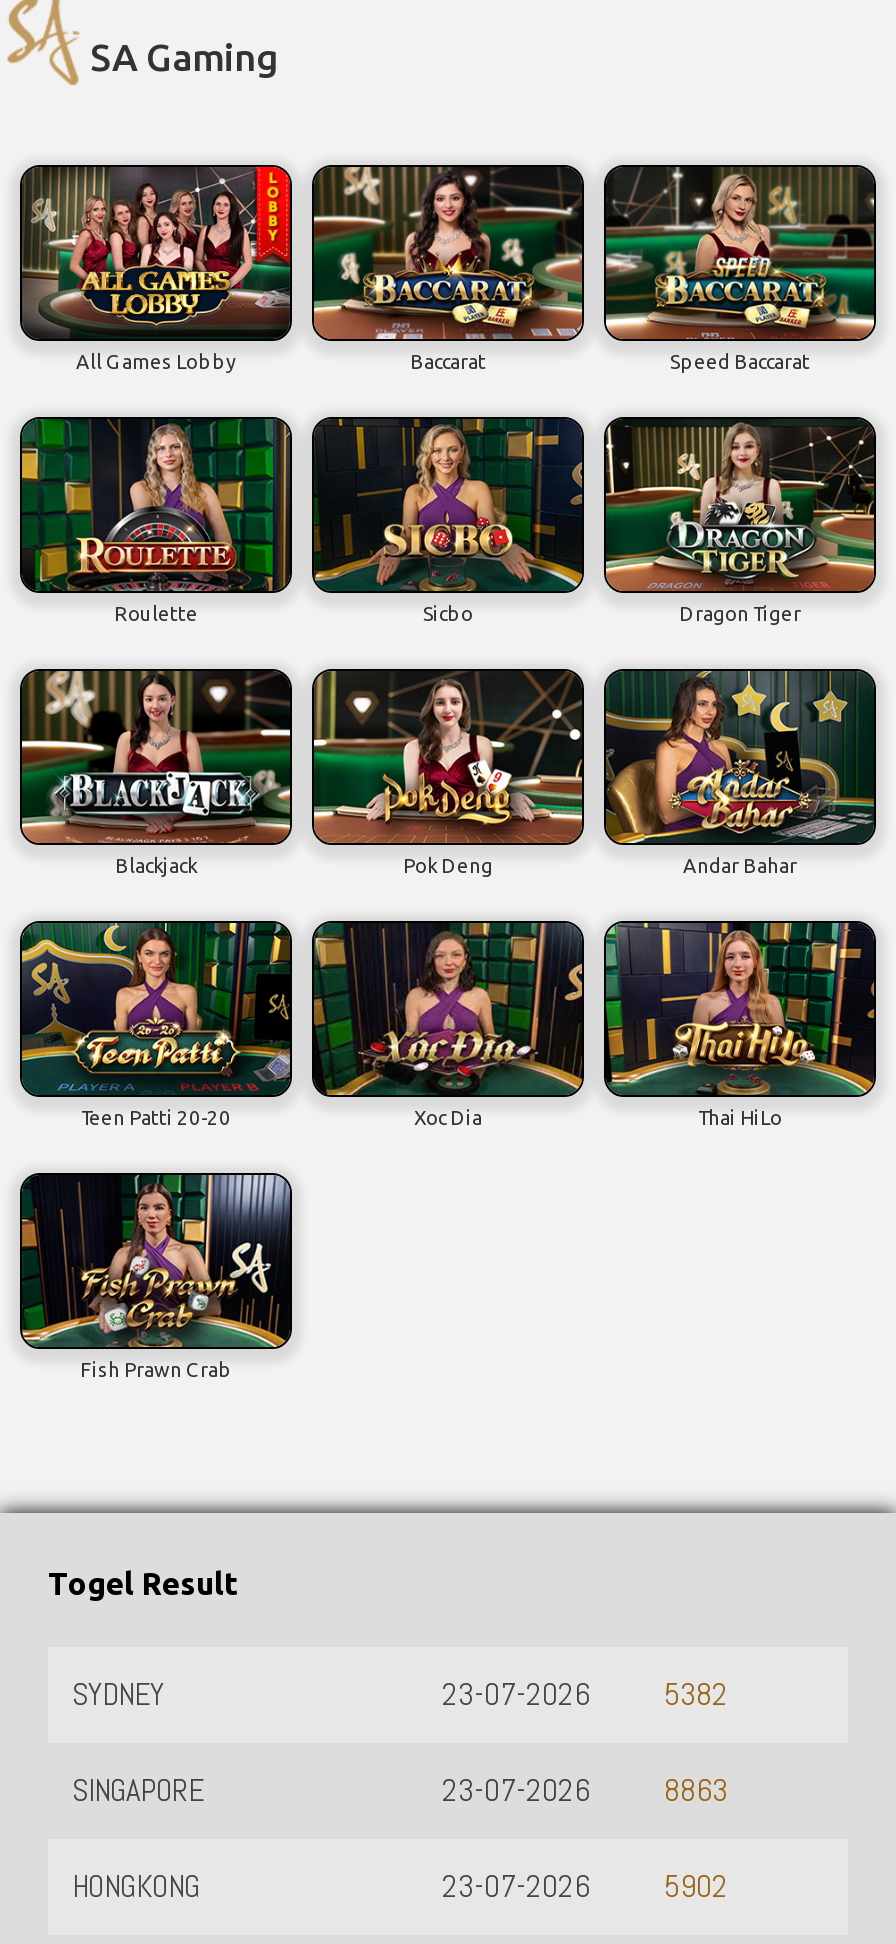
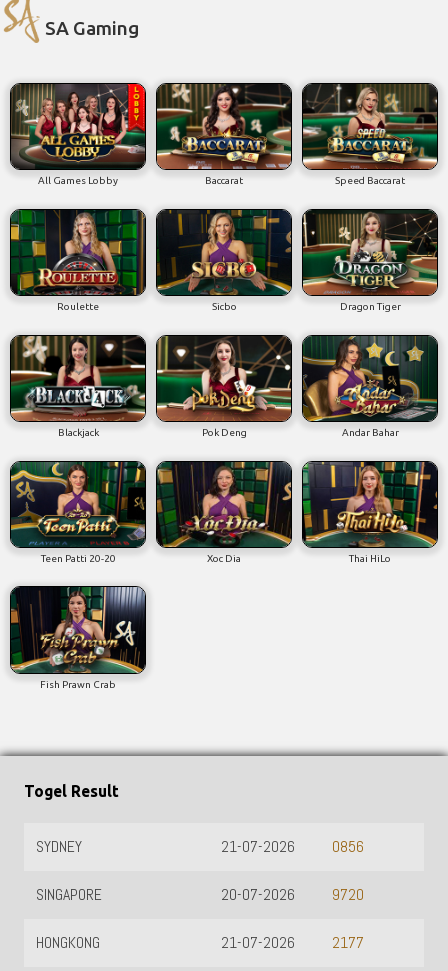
[442,1674,590,1714] 23-07-2026 -> [221,837,295,857] 21-07-2026
[664,1675,728,1715] 5382 -> [332,837,364,857] 0856
[442,1770,590,1810] 23-07-2026 -> [221,885,295,905] 20-07-2026
[664,1771,728,1811] 8863 -> [332,885,364,905] 9720
[442,1866,590,1906] 23-07-2026 -> [221,933,295,953] 21-07-2026
[664,1867,728,1907] 5902 -> [332,933,364,953] 2177

